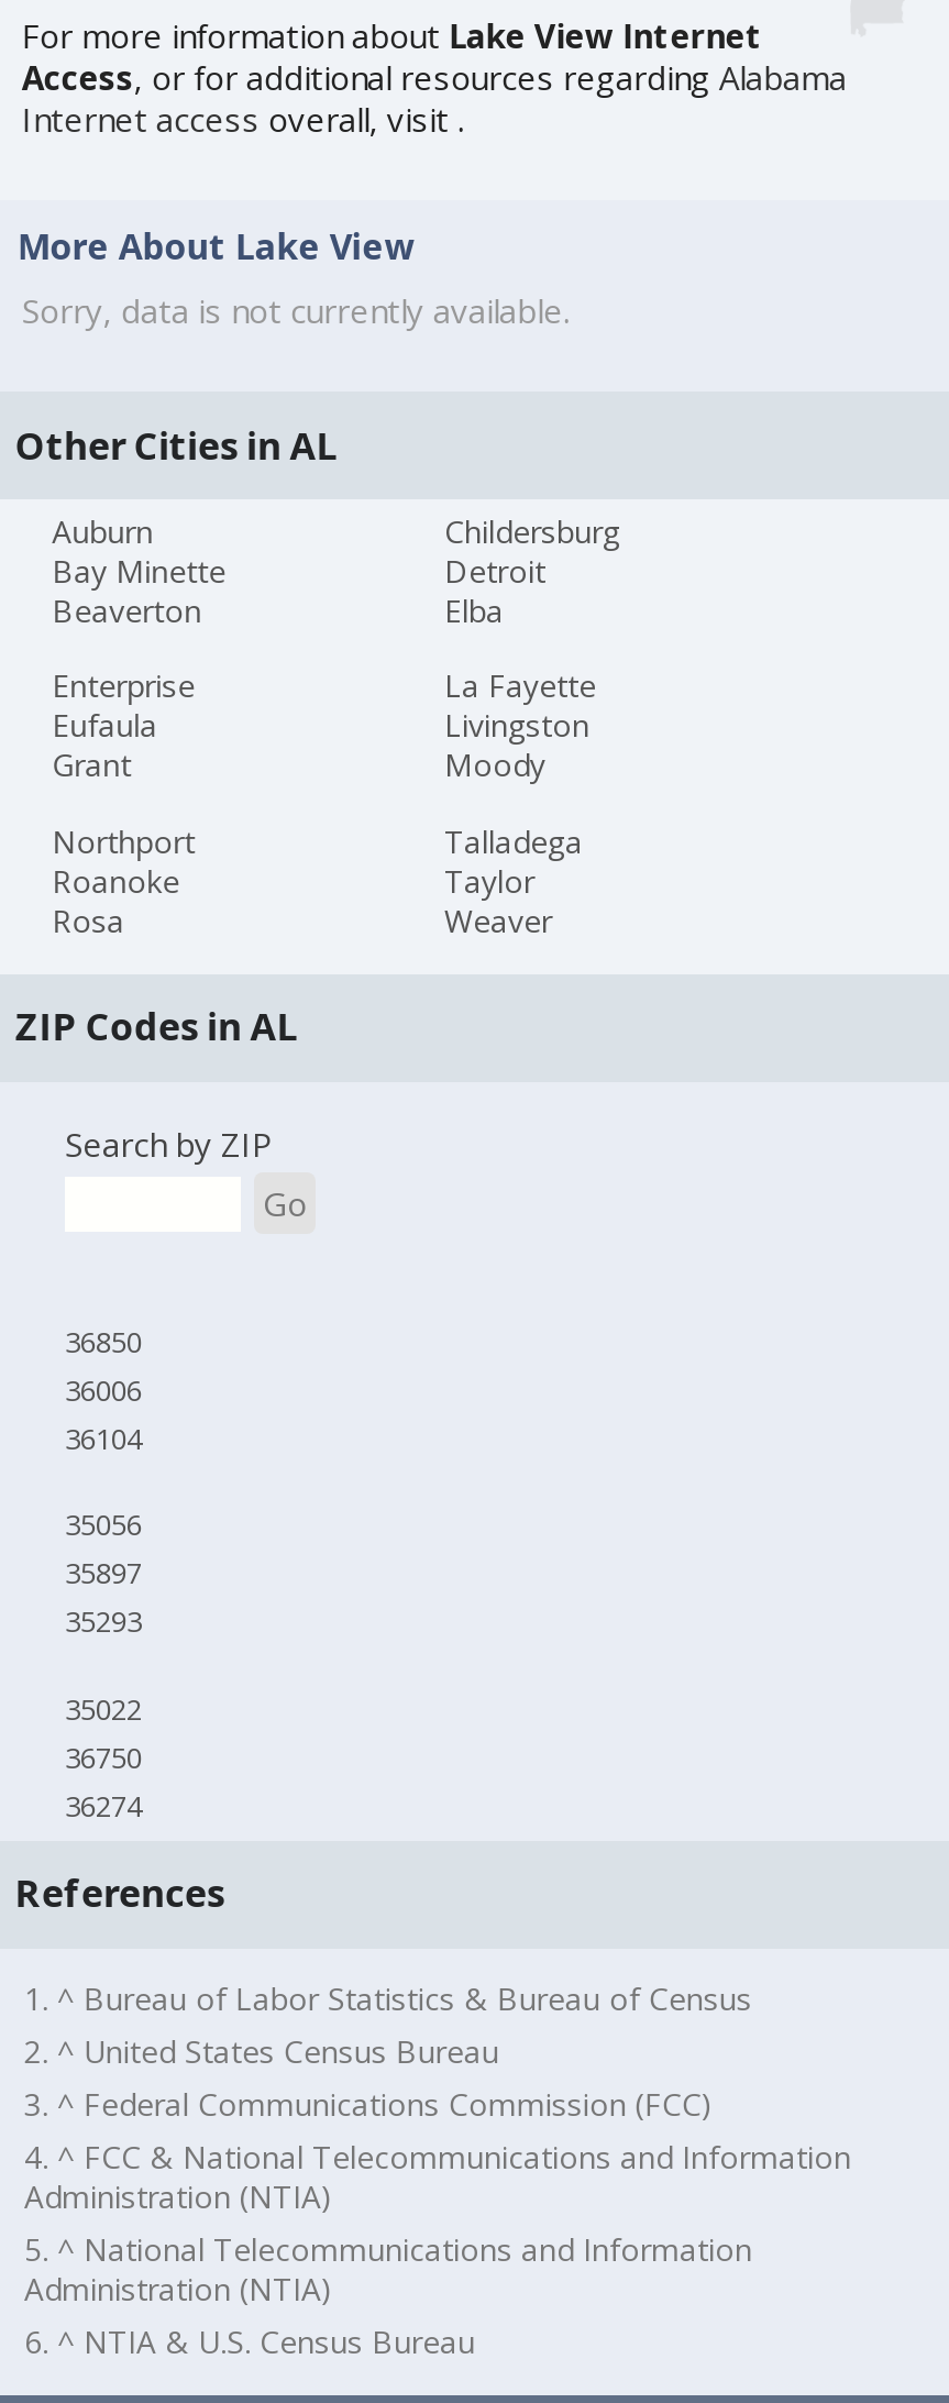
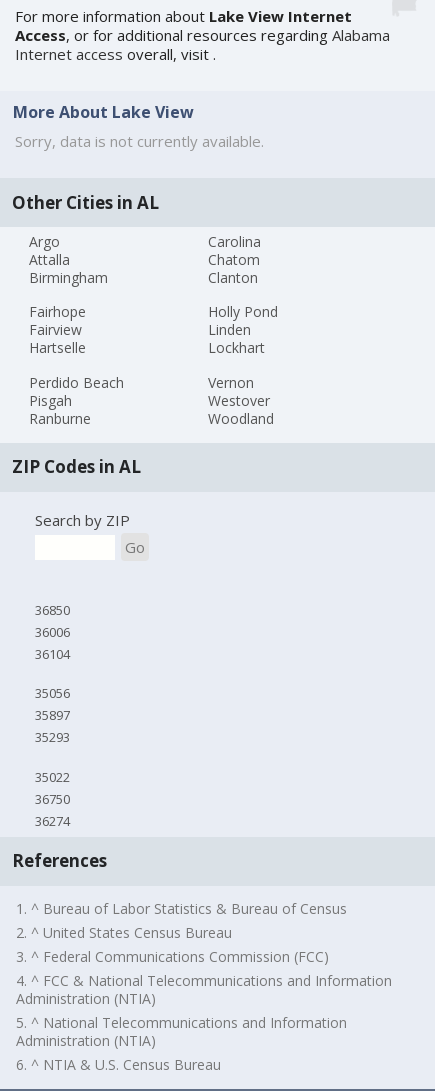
[52,509,226,630] Auburn | Bay Minette | Beaverton -> [29,231,108,286] Argo | Attalla | Birmingham
[444,509,620,630] Childersburg | Detroit | Elba -> [207,231,260,286] Carolina | Chatom | Clanton
[52,665,195,786] Enterprise | Eufaula | Grant -> [29,302,86,357] Fairhope | Fairview | Hartselle
[444,665,596,786] La Fayette | Livingston | Moody -> [207,302,277,357] Holly Pond | Linden | Lockhart
[52,820,195,941] Northport | Roanoke | Rosa -> [29,373,124,428] Perdido Beach | Pisgah | Ranburne
[444,820,583,941] Talladega | Taylor | Weaver -> [207,373,273,428] Vernon | Westover | Woodland

